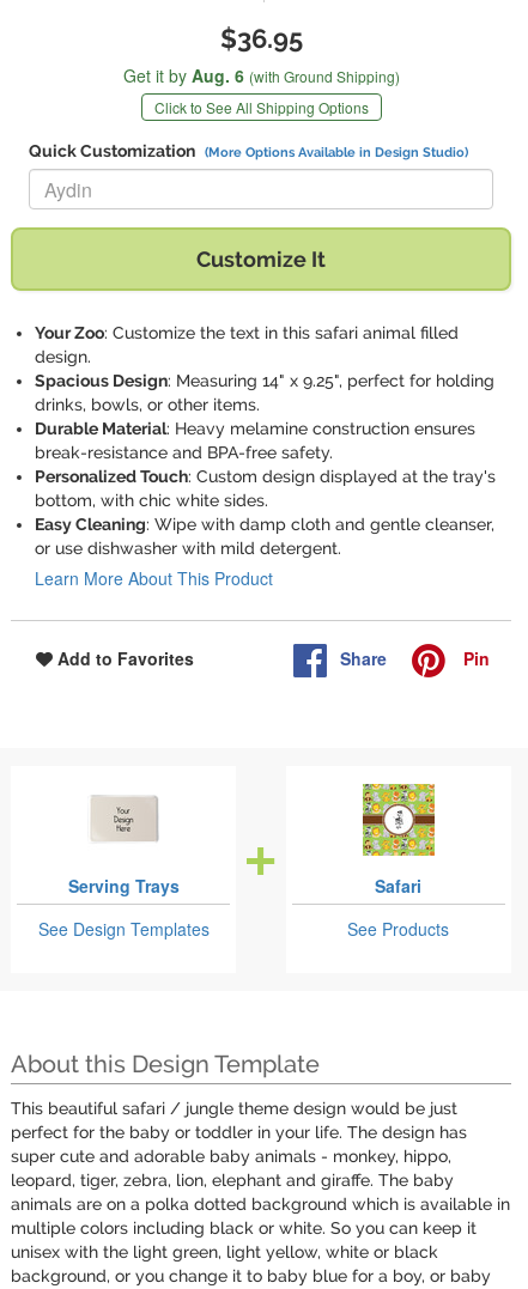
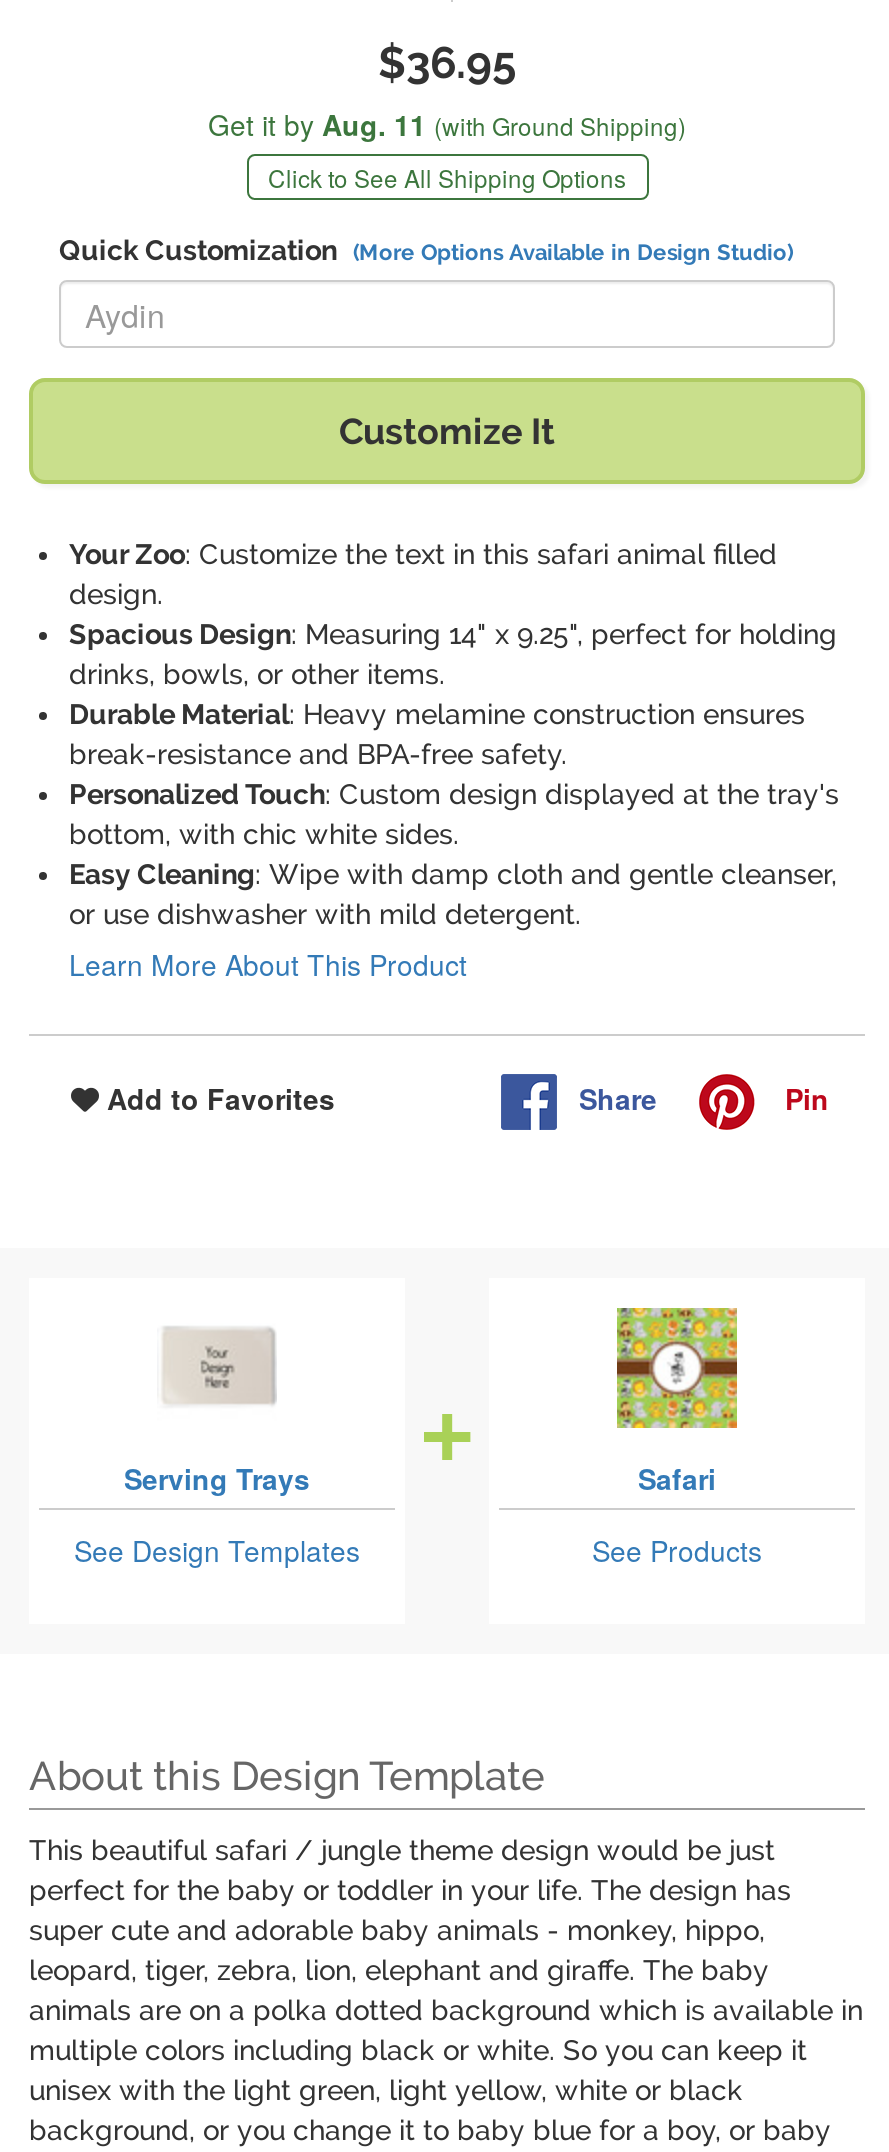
[123,64,399,88] Get it by Aug. 6 (with Ground Shipping) -> [208,104,686,144] Get it by Aug. 11 (with Ground Shipping)

